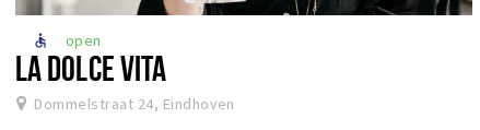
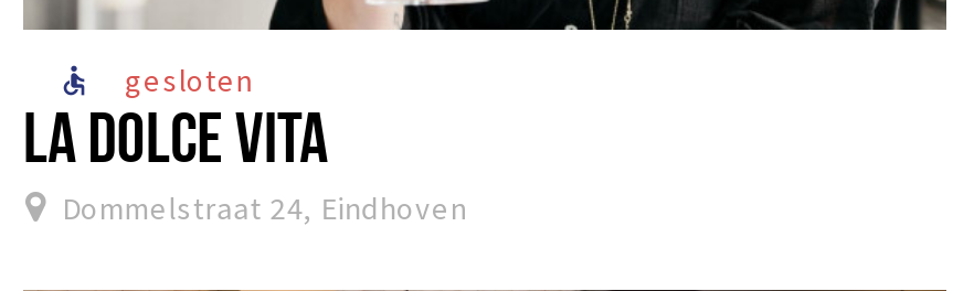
[66,30,102,50] open -> [125,61,252,101] gesloten

